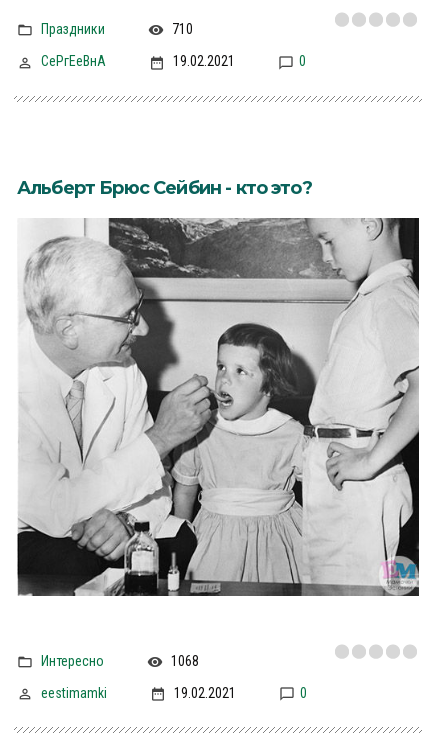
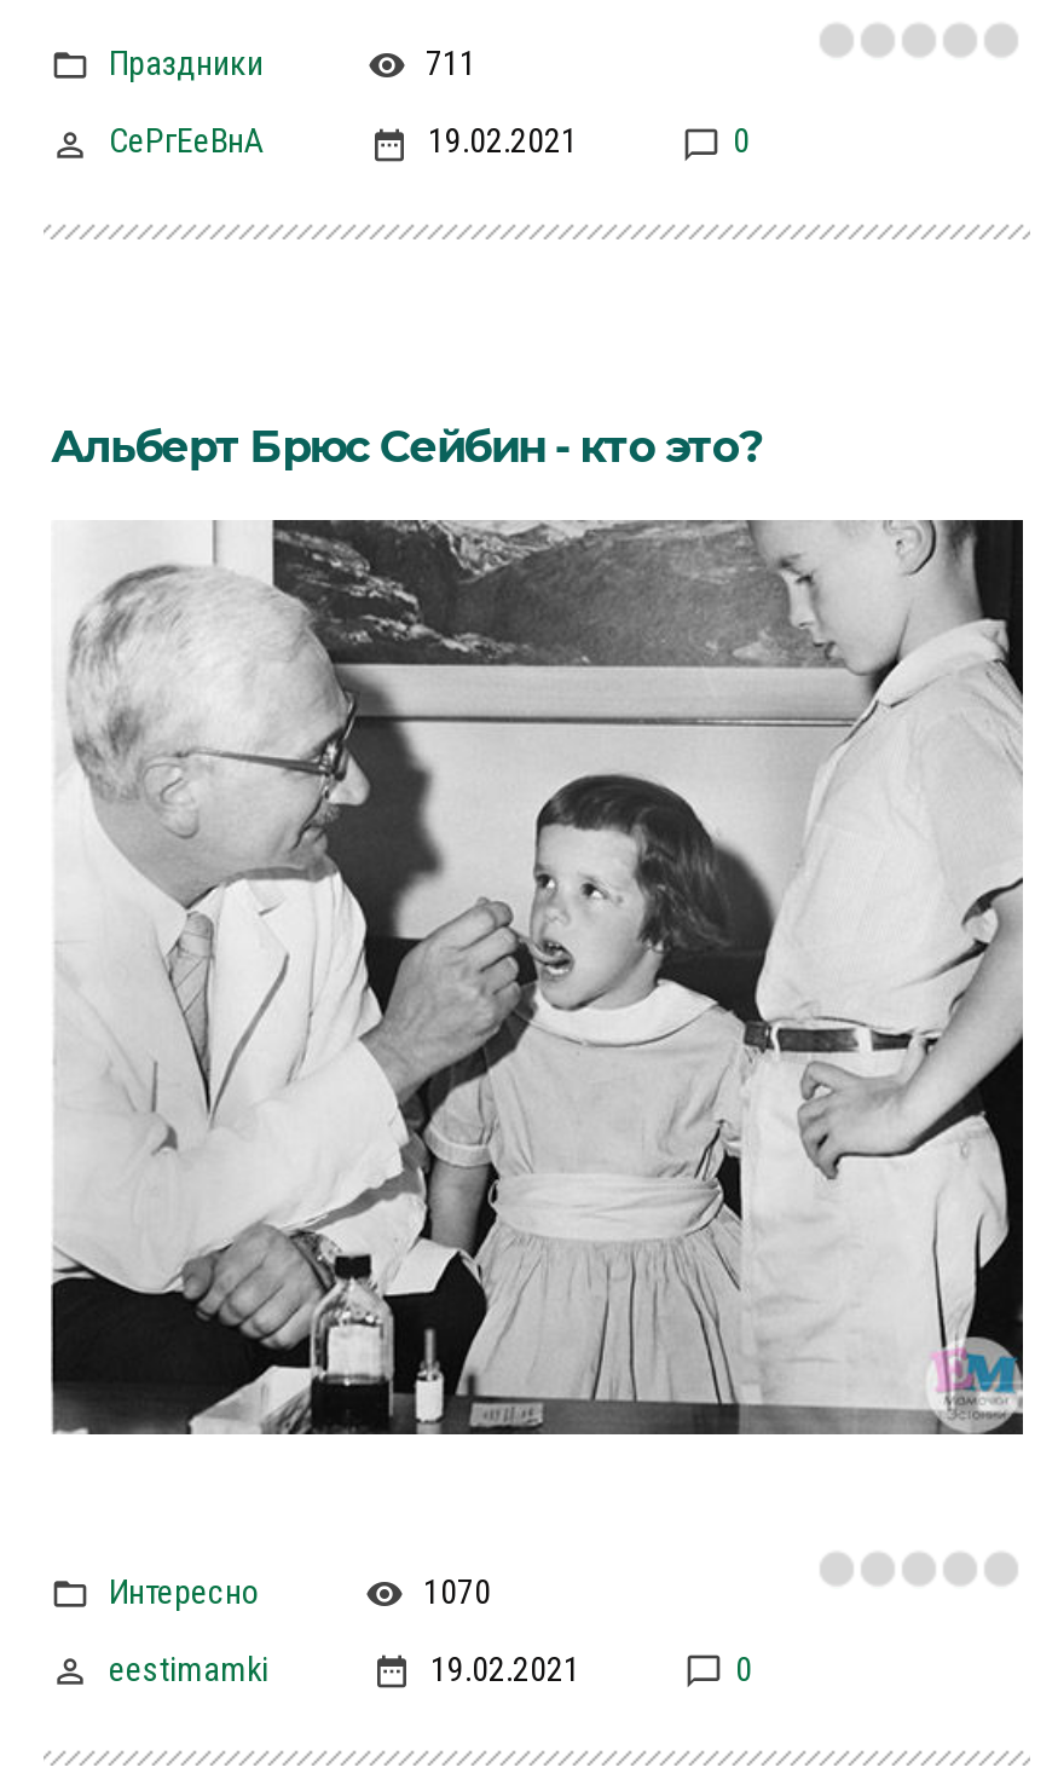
[172,21,193,37] 710 -> [426,44,476,82] 711
[171,653,199,669] 1068 -> [423,1572,491,1611] 1070

